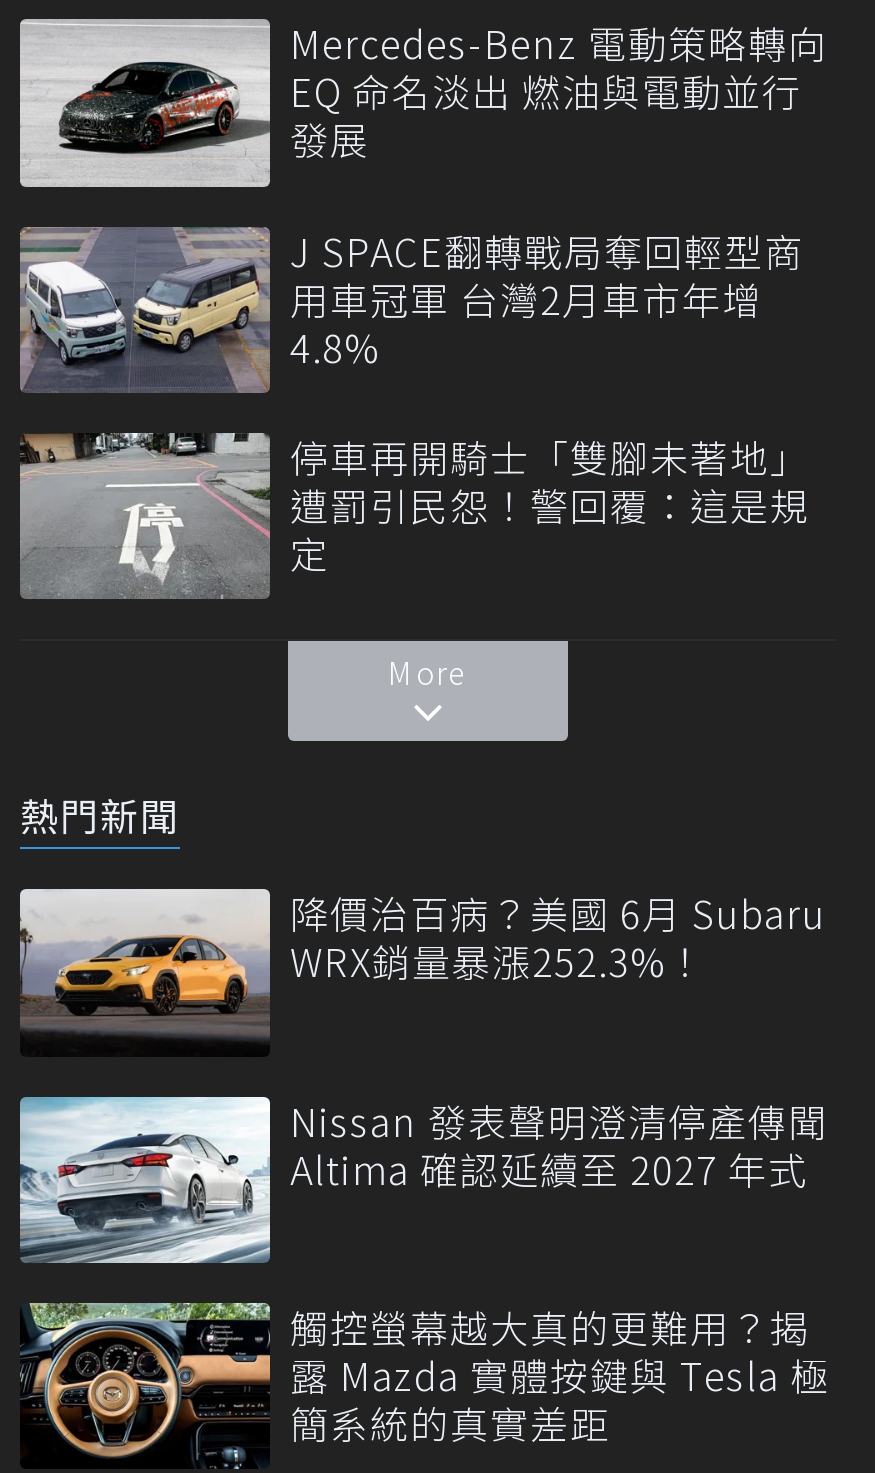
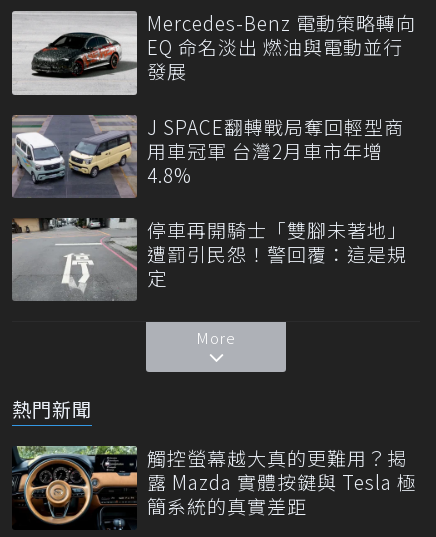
[20,885,828,1194] [image] | 降價治百病？美國 6月 Subaru | WRX銷量暴漲252.3%！ | Nissan 發表聲明澄清停產傳聞 | Altima 確認延續至 2027 年式 -> none
[18,1095,272,1267] [image] -> none

